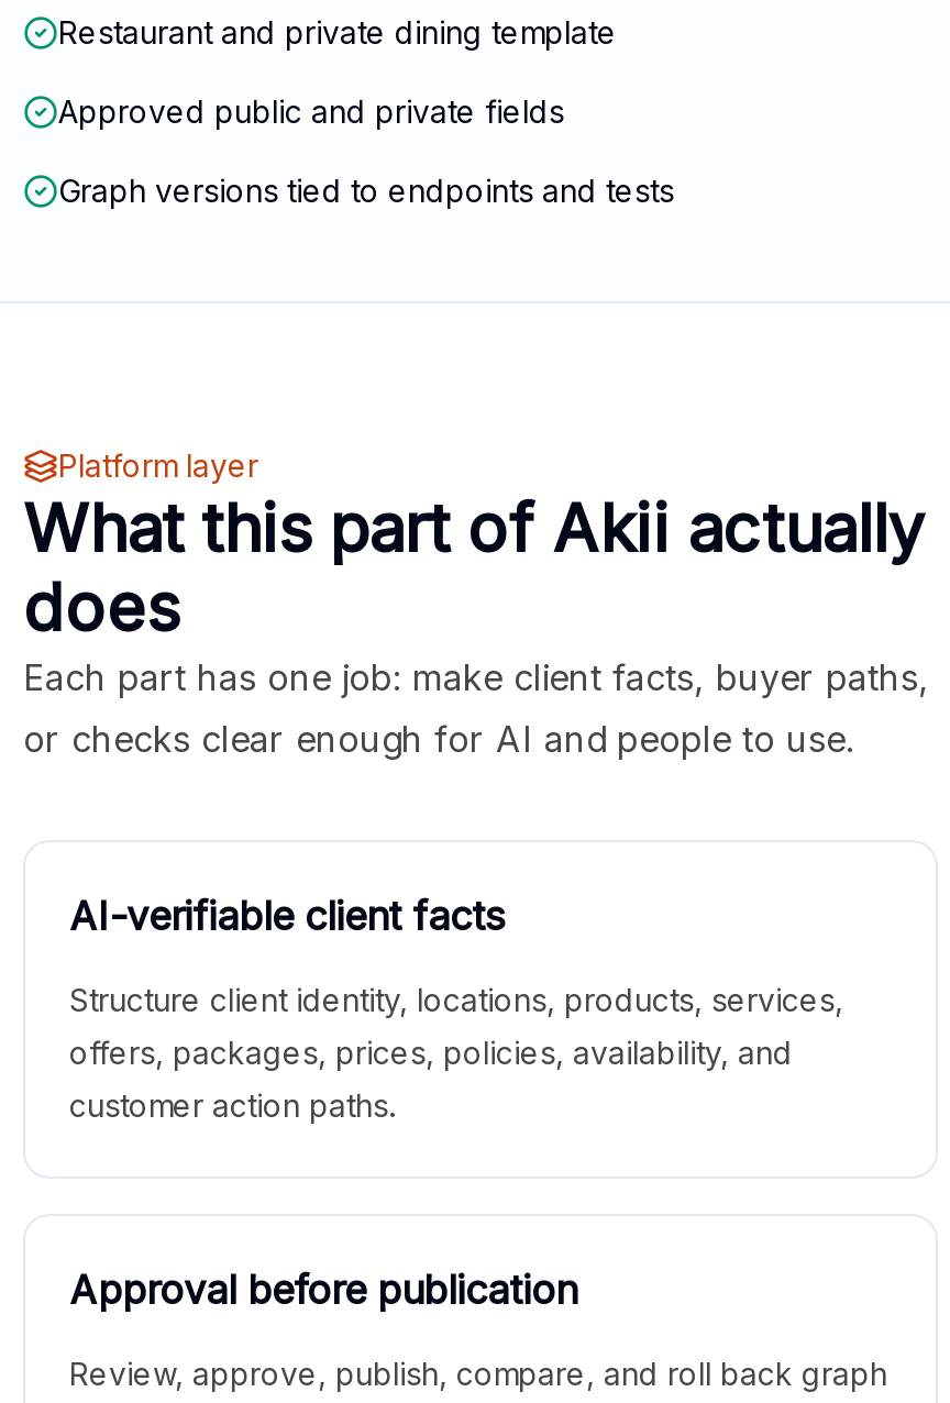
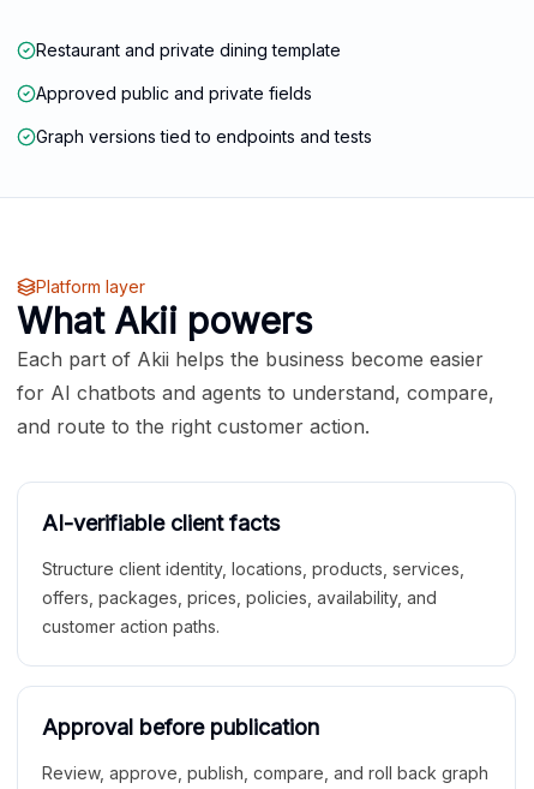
[23,488,929,761] What this part of Akii actually | does | Each part has one job: make client facts, buyer paths, | or checks clear enough for AI and people to use. -> [17,299,494,438] What Akii powers | Each part of Akii helps the business become easier | for AI chatbots and agents to understand, compare, | and route to the right customer action.

